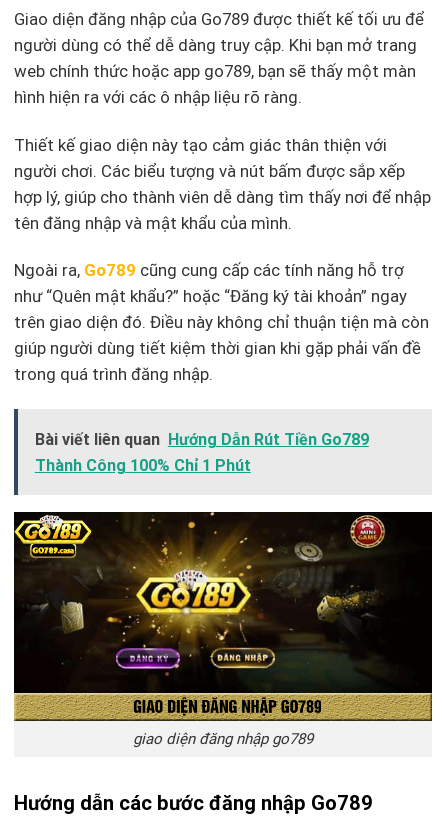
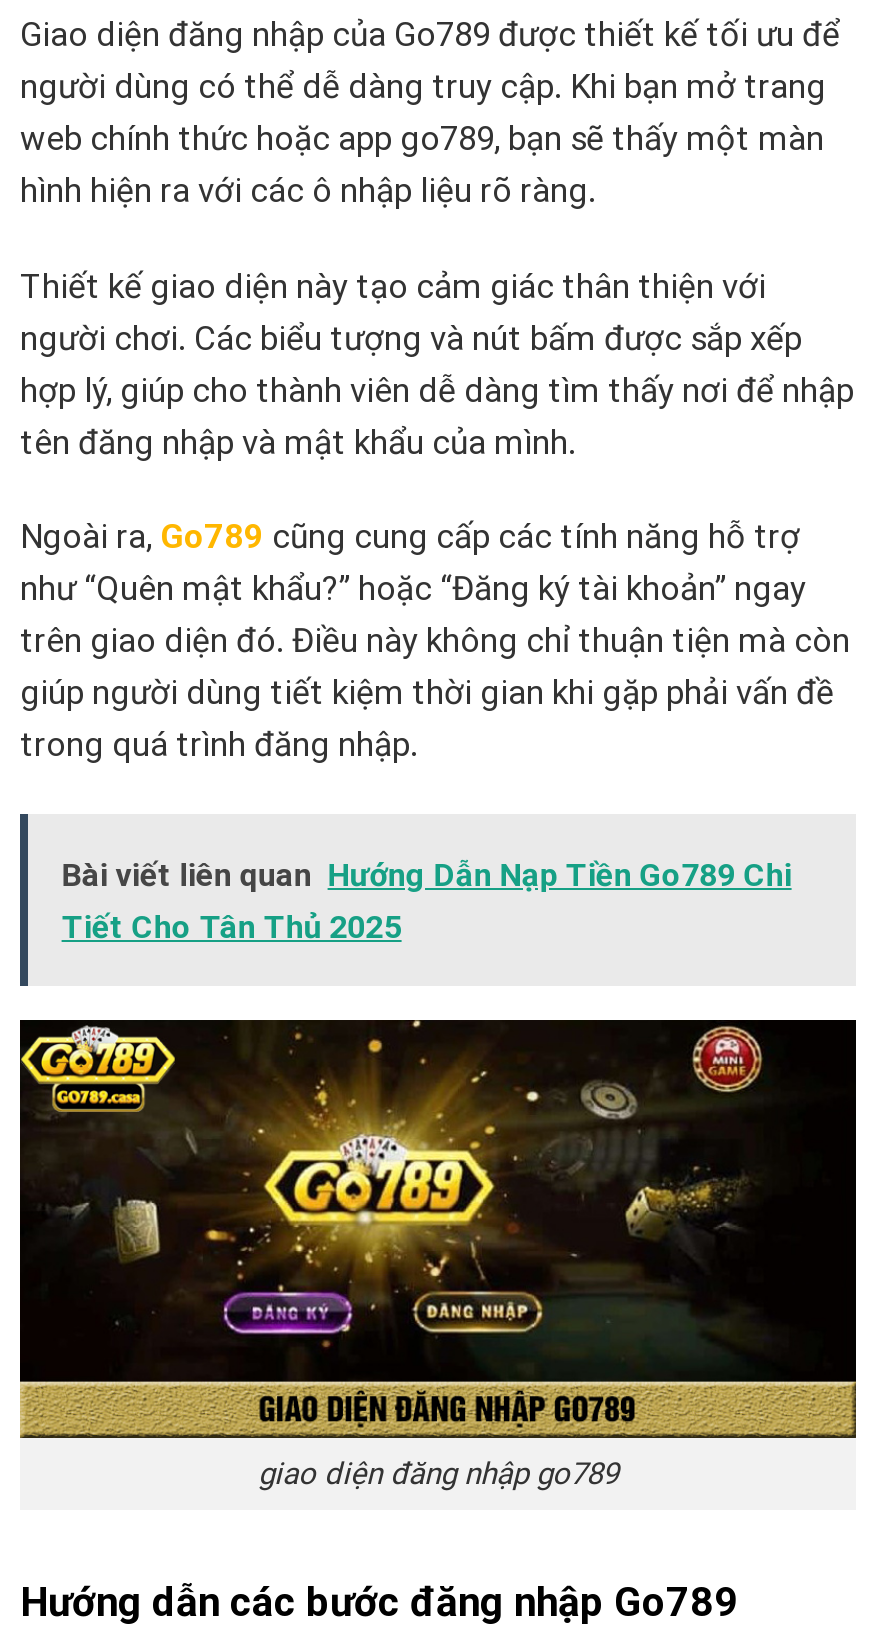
[35,430,369,475] Bài viết liên quan Hướng Dẫn Rút Tiền Go789 | Thành Công 100% Chỉ 1 Phút -> [62,856,792,946] Bài viết liên quan Hướng Dẫn Nạp Tiền Go789 Chi | Tiết Cho Tân Thủ 2025

